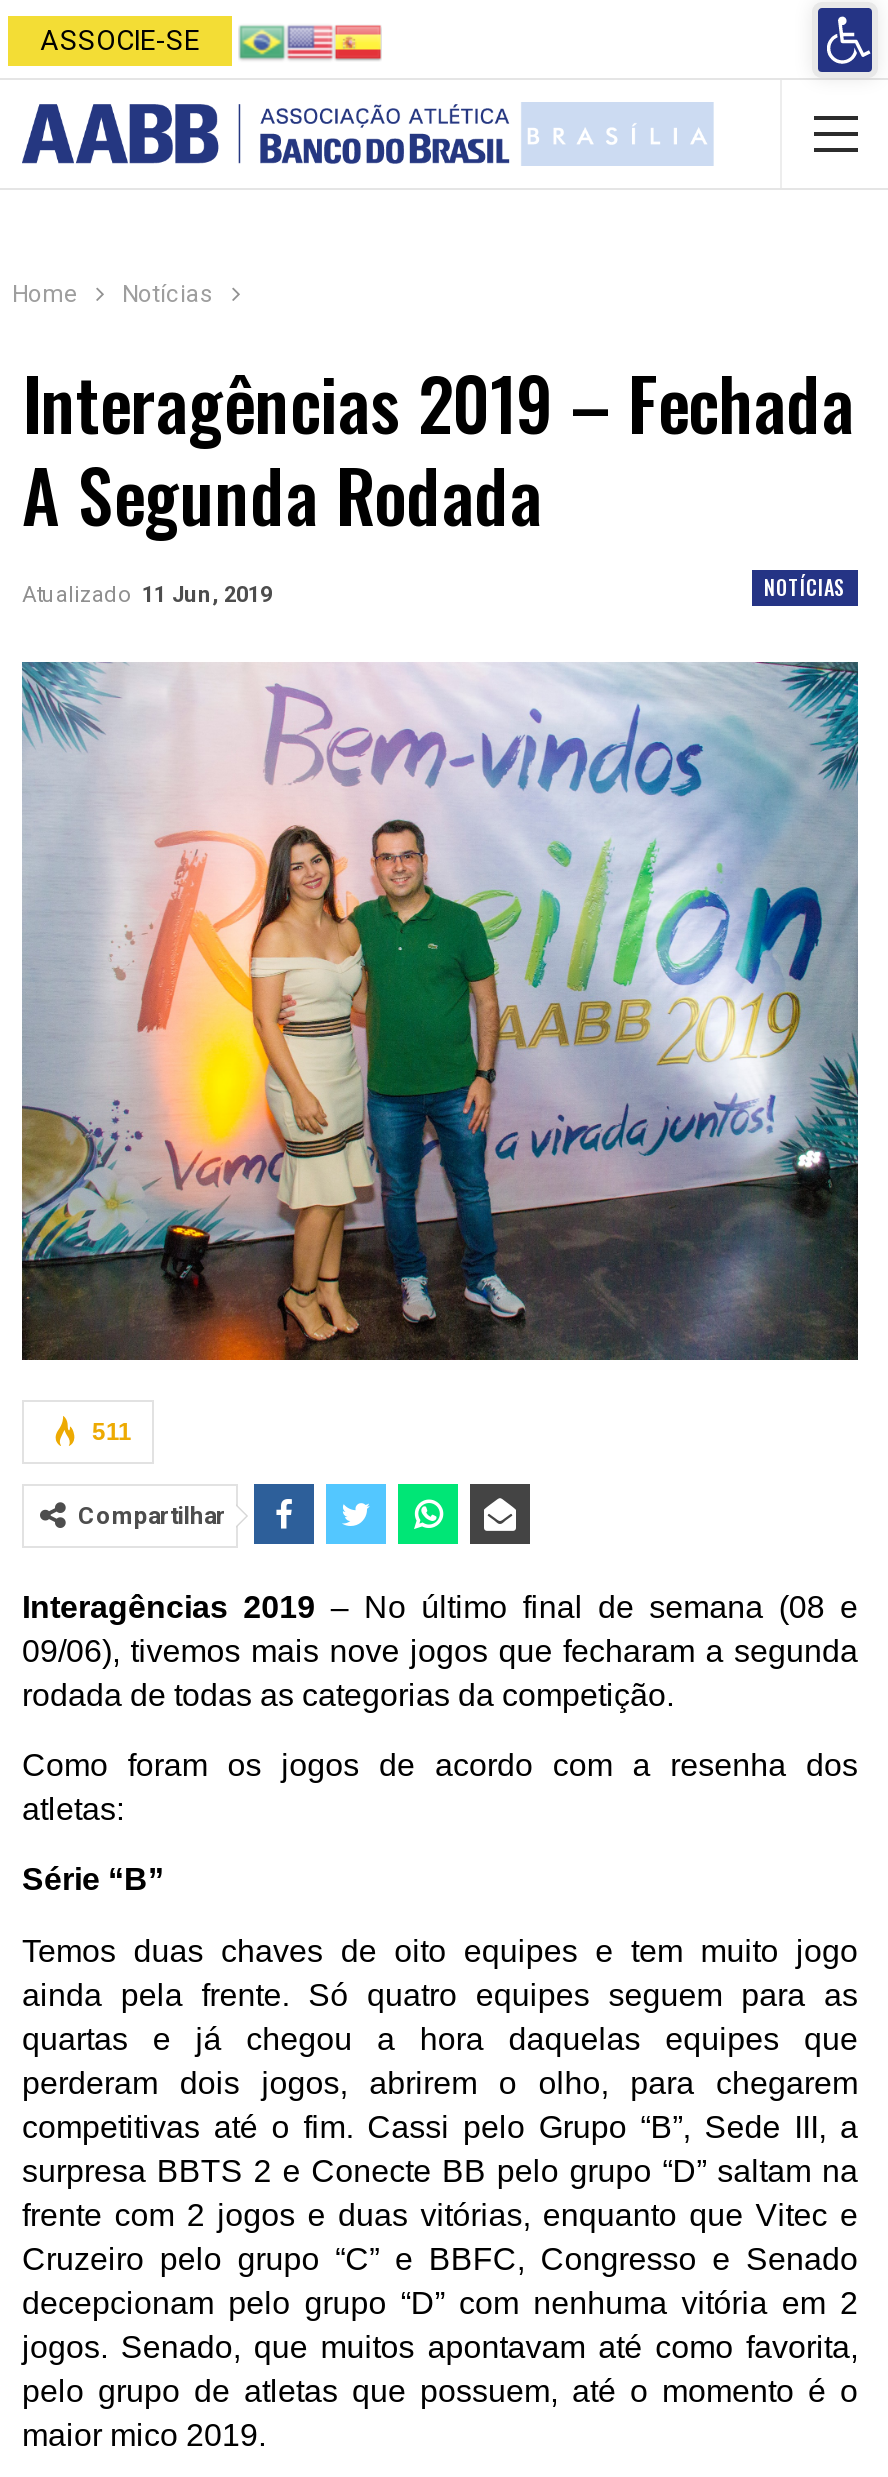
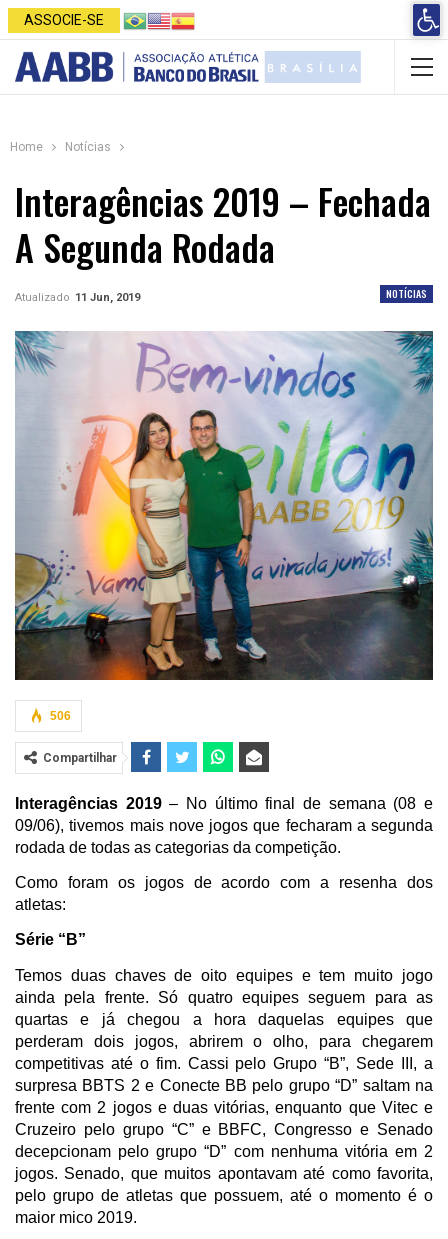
[92,1418,132,1446] 511 -> [50,709,71,723] 506

